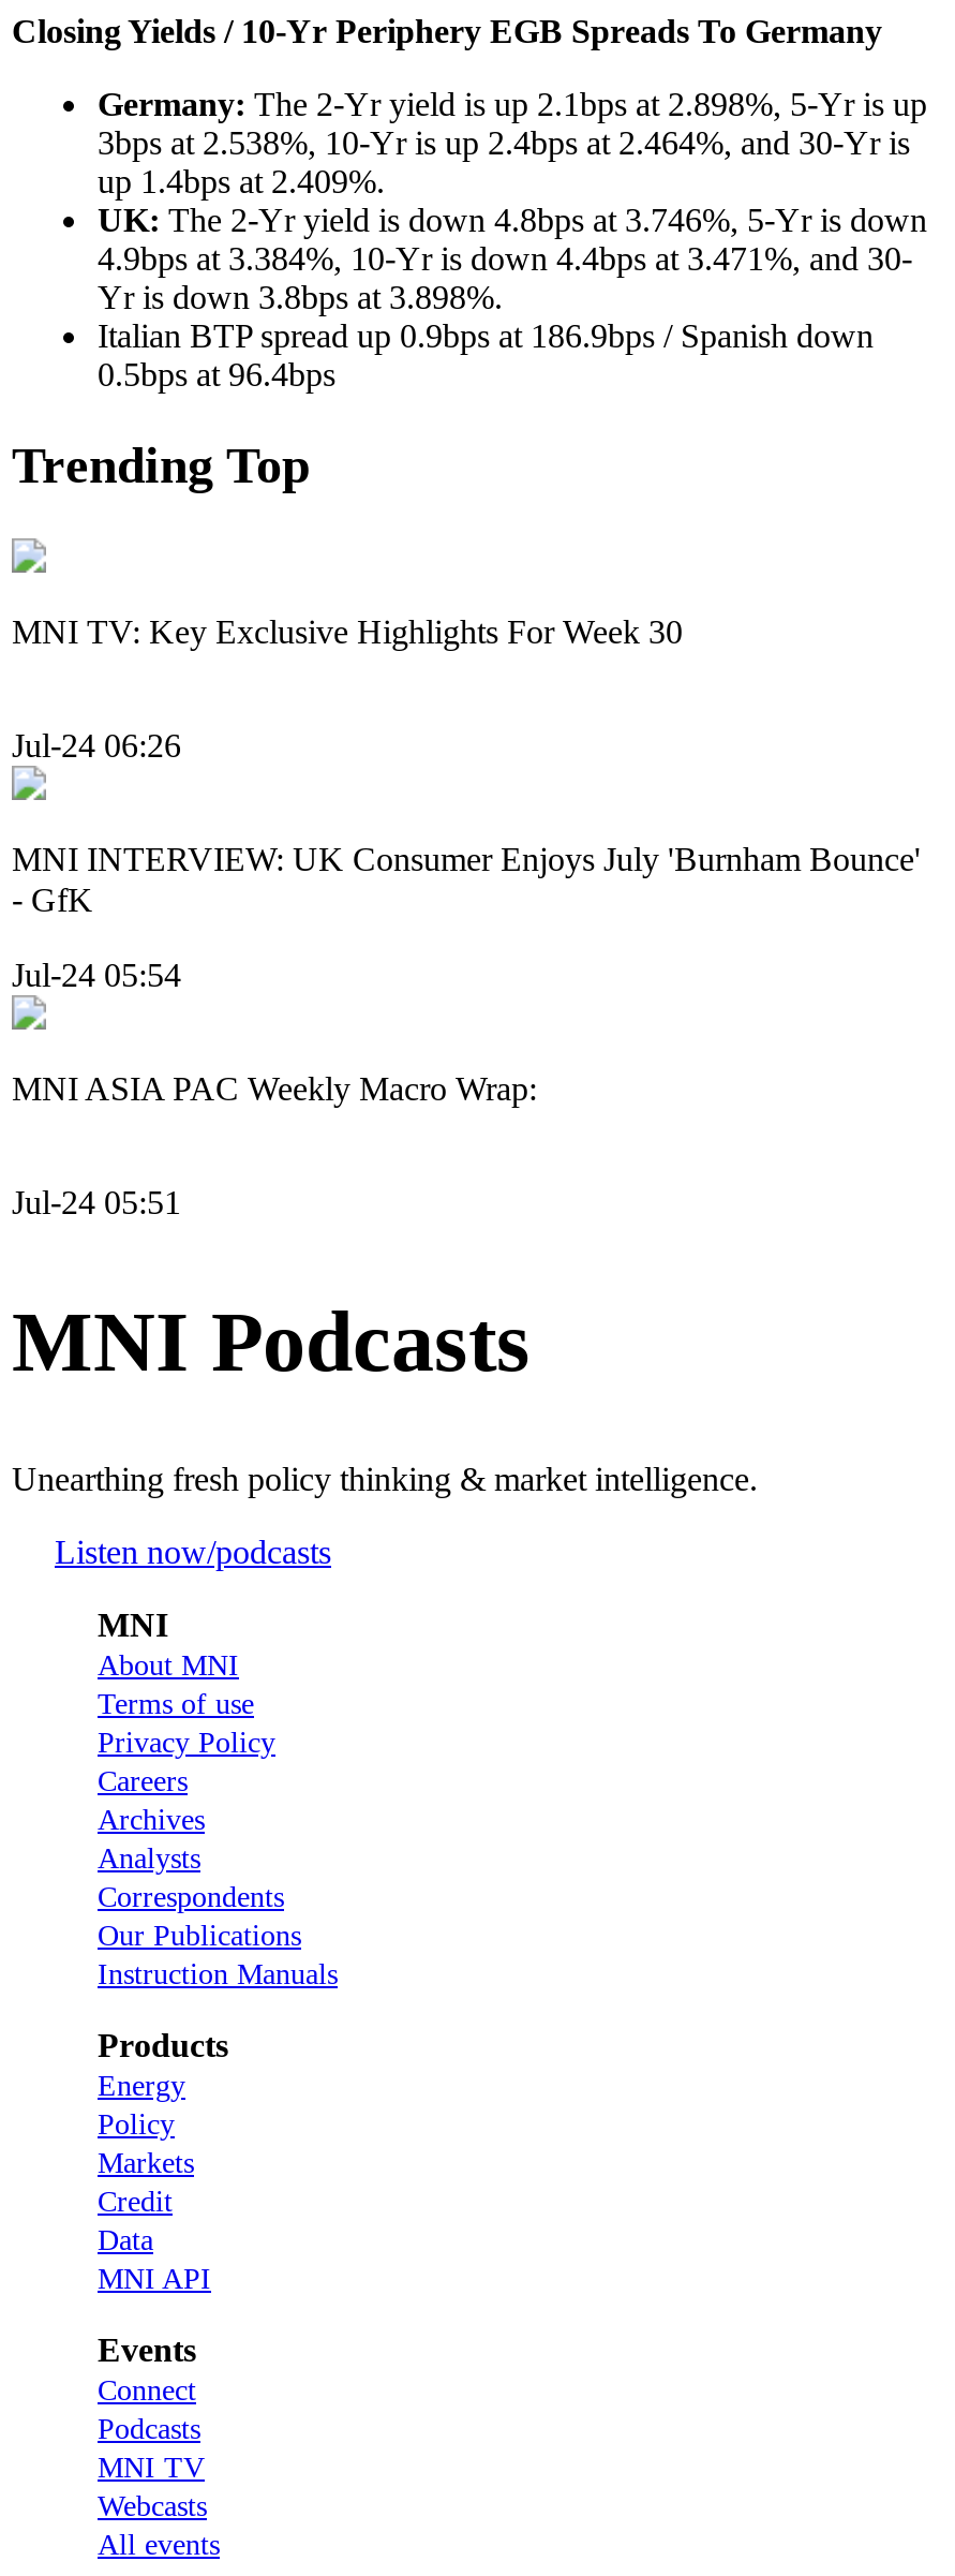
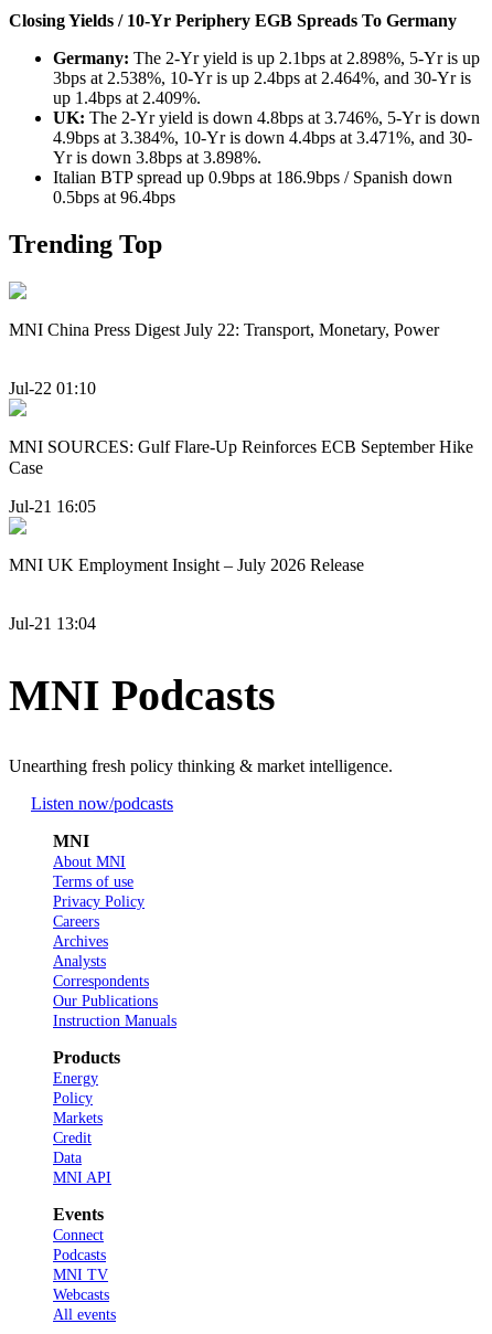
[12,613,683,649] MNI TV: Key Exclusive Highlights For Week 30 -> [9,320,439,339] MNI China Press Digest July 22: Transport, Monetary, Power
[12,728,181,764] Jul-24 06:26 -> [9,379,96,398] Jul-22 01:10
[12,841,921,918] MNI INTERVIEW: UK Consumer Enjoys July 'Burnham Bounce' | - GfK -> [9,438,473,477] MNI SOURCES: Gulf Flare-Up Reinforces ECB September Hike | Case
[12,956,181,992] Jul-24 05:54 -> [9,496,96,515] Jul-21 16:05
[12,1069,537,1106] MNI ASIA PAC Weekly Macro Wrap: -> [9,555,364,574] MNI UK Employment Insight – July 2026 Release
[12,1184,181,1220] Jul-24 05:51 -> [9,614,96,633] Jul-21 13:04

